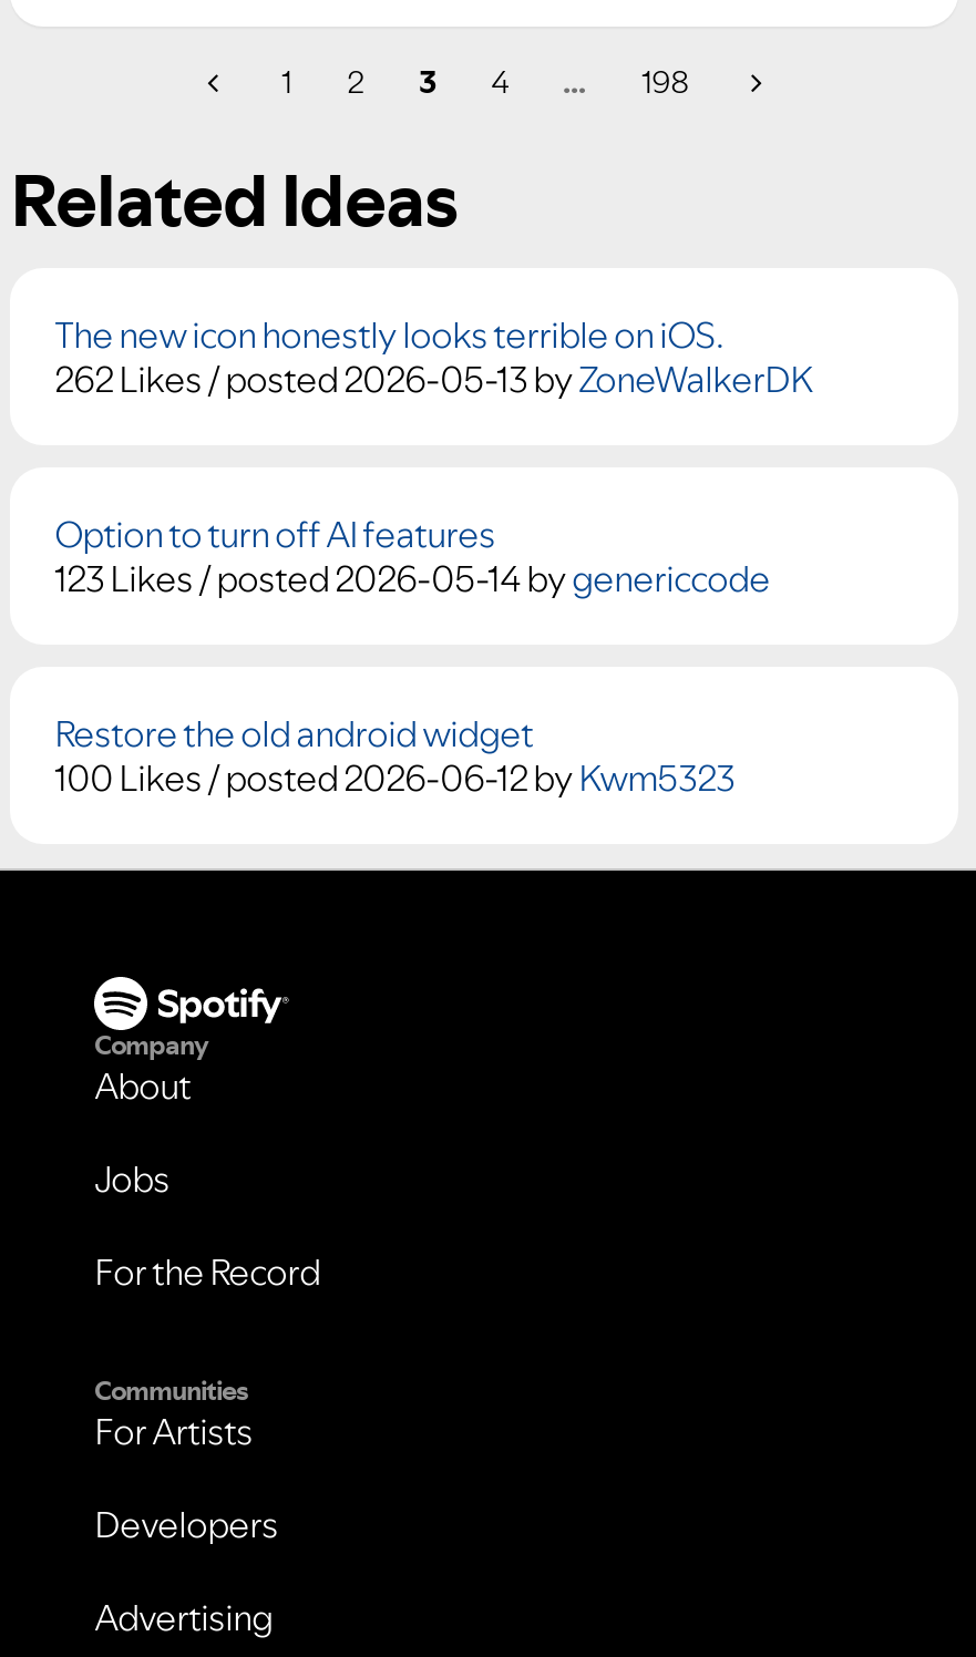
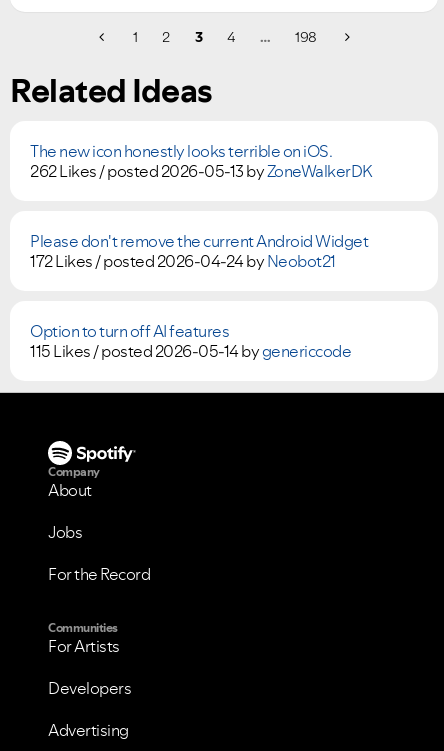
none -> [30,230,368,272] Please don't remove the current Android Widget | 172 Likes /posted 2026-04-24 by Neobot21
moved [54,510,495,559] -> [30,320,229,342]: Option to turn off AI features
[54,554,770,802] 123 Likes /posted 2026-05-14 by genericcode | Restore the old android widget | 100 Likes /posted 2026-06-12 by Kwm5323 -> [30,340,351,362] 115 Likes /posted 2026-05-14 by genericcode

